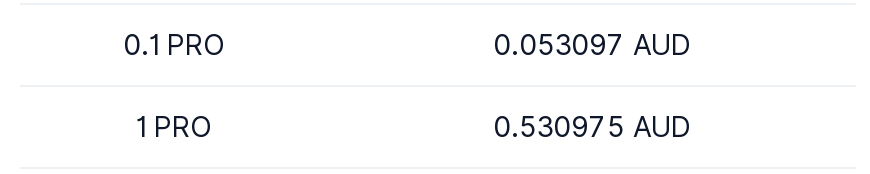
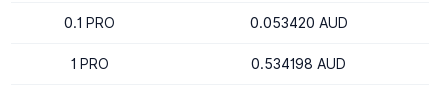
[493,27,691,61] 0.053097 AUD -> [249,14,347,31] 0.053420 AUD
[493,109,691,143] 0.530975 AUD -> [251,55,346,72] 0.534198 AUD

